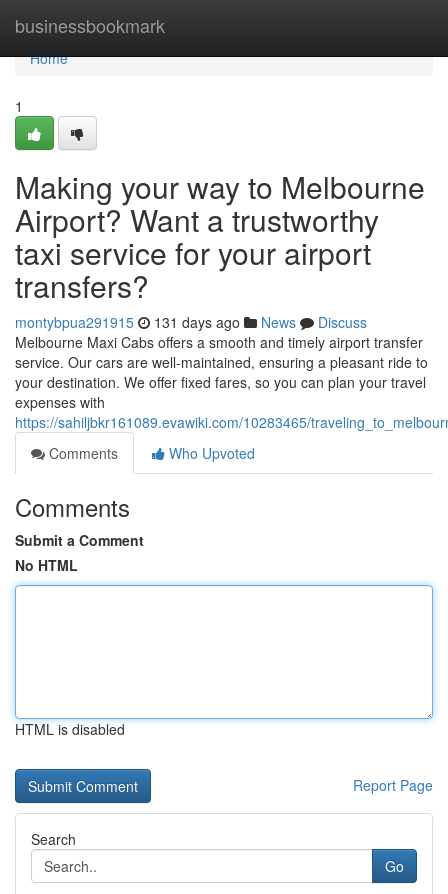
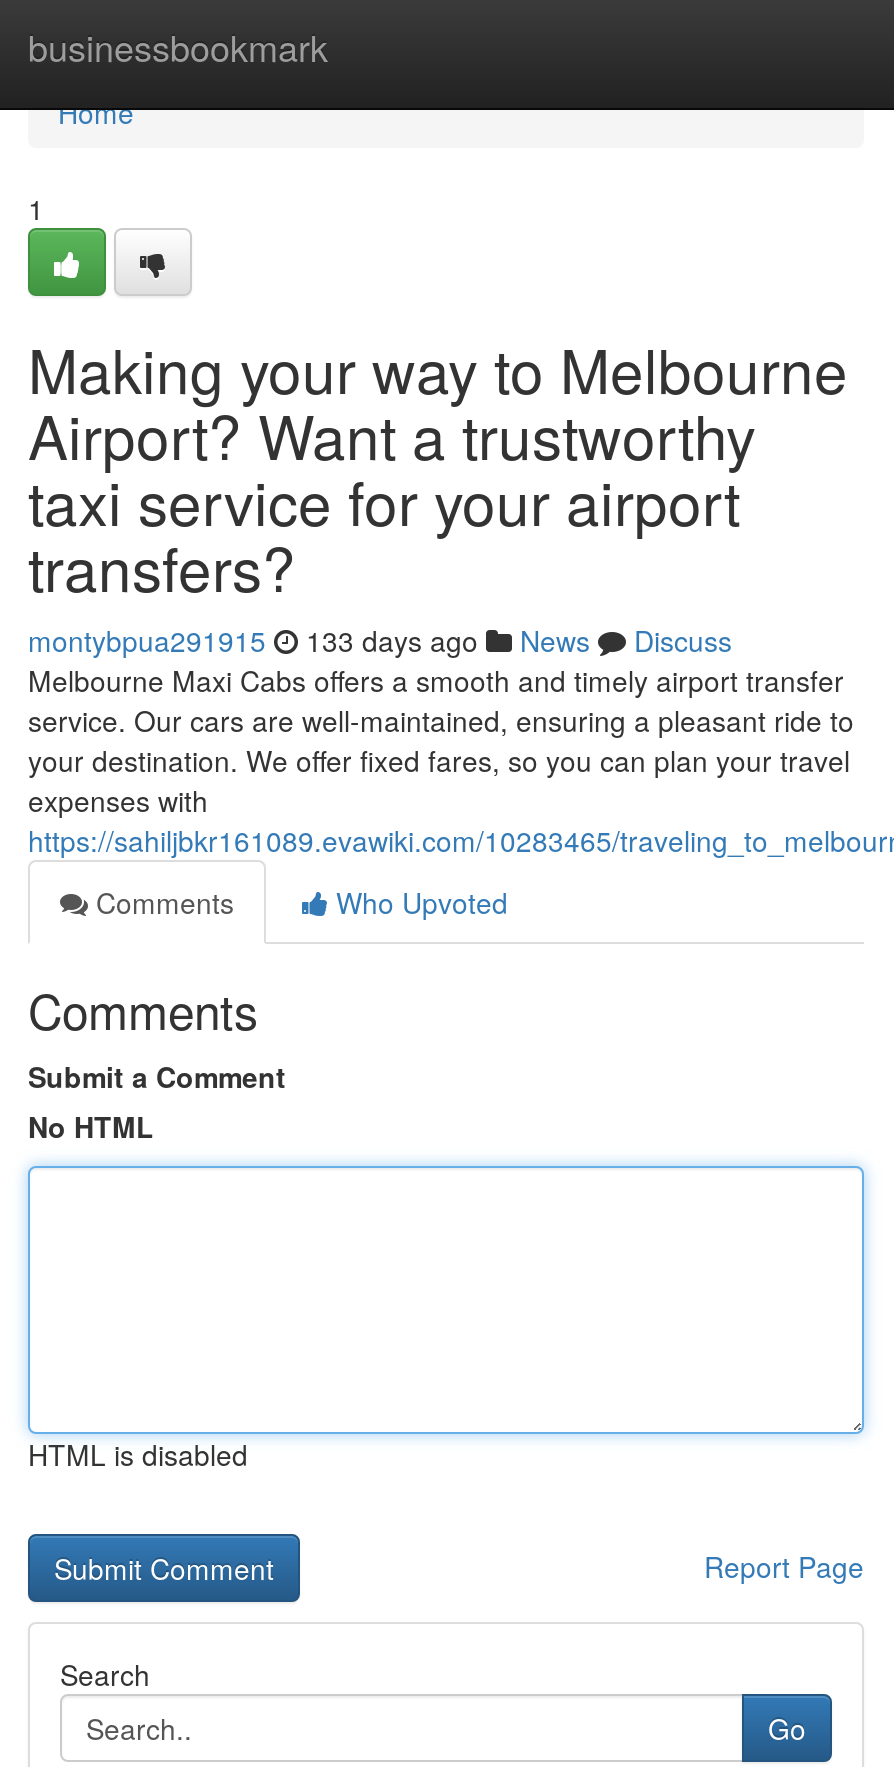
[15,312,367,332] montybpua291915 131 days ago News Discuss -> [28,620,732,660] montybpua291915 133 days ago News Discuss

